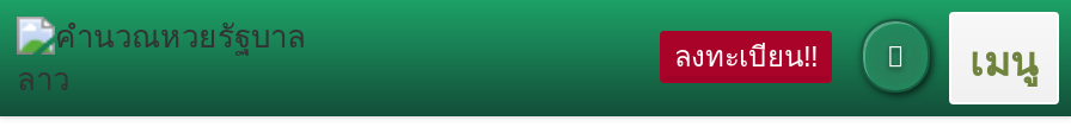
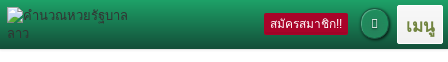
[674,39,818,72] ลงทะเบียน!! -> [270,16,342,30] สมัครสมาชิก!!

